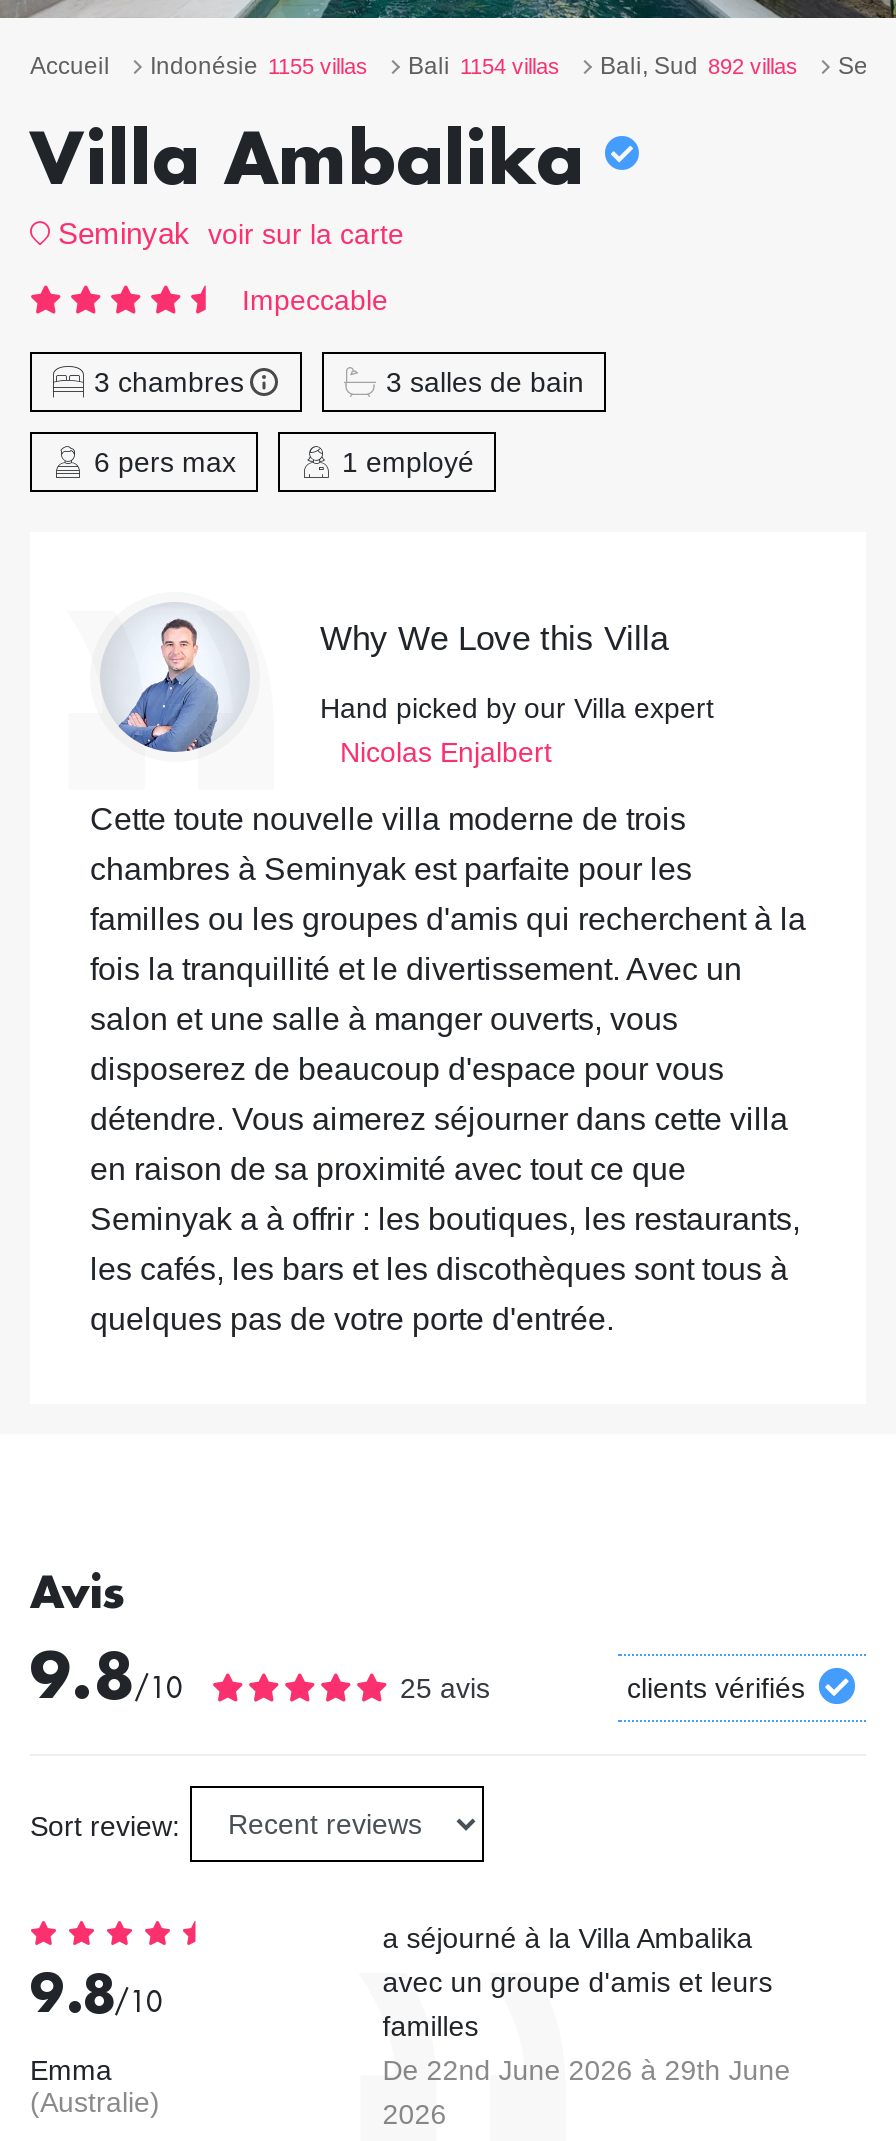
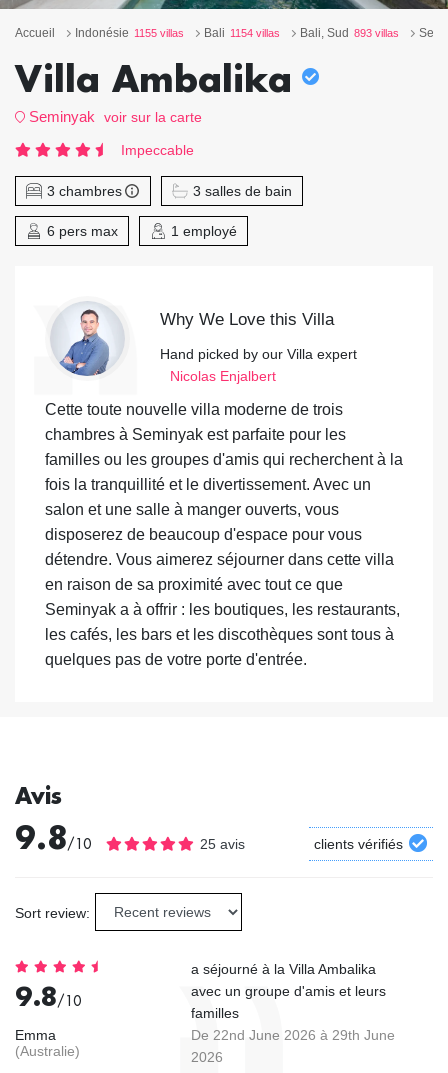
[600,52,798,80] Bali, Sud 892 villas -> [300,26,399,40] Bali, Sud 893 villas

